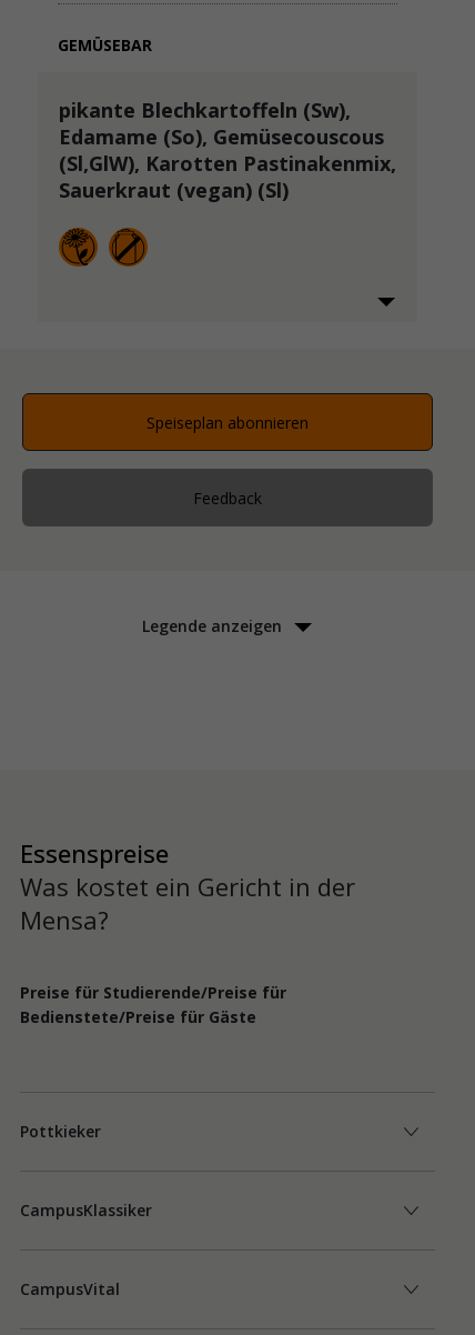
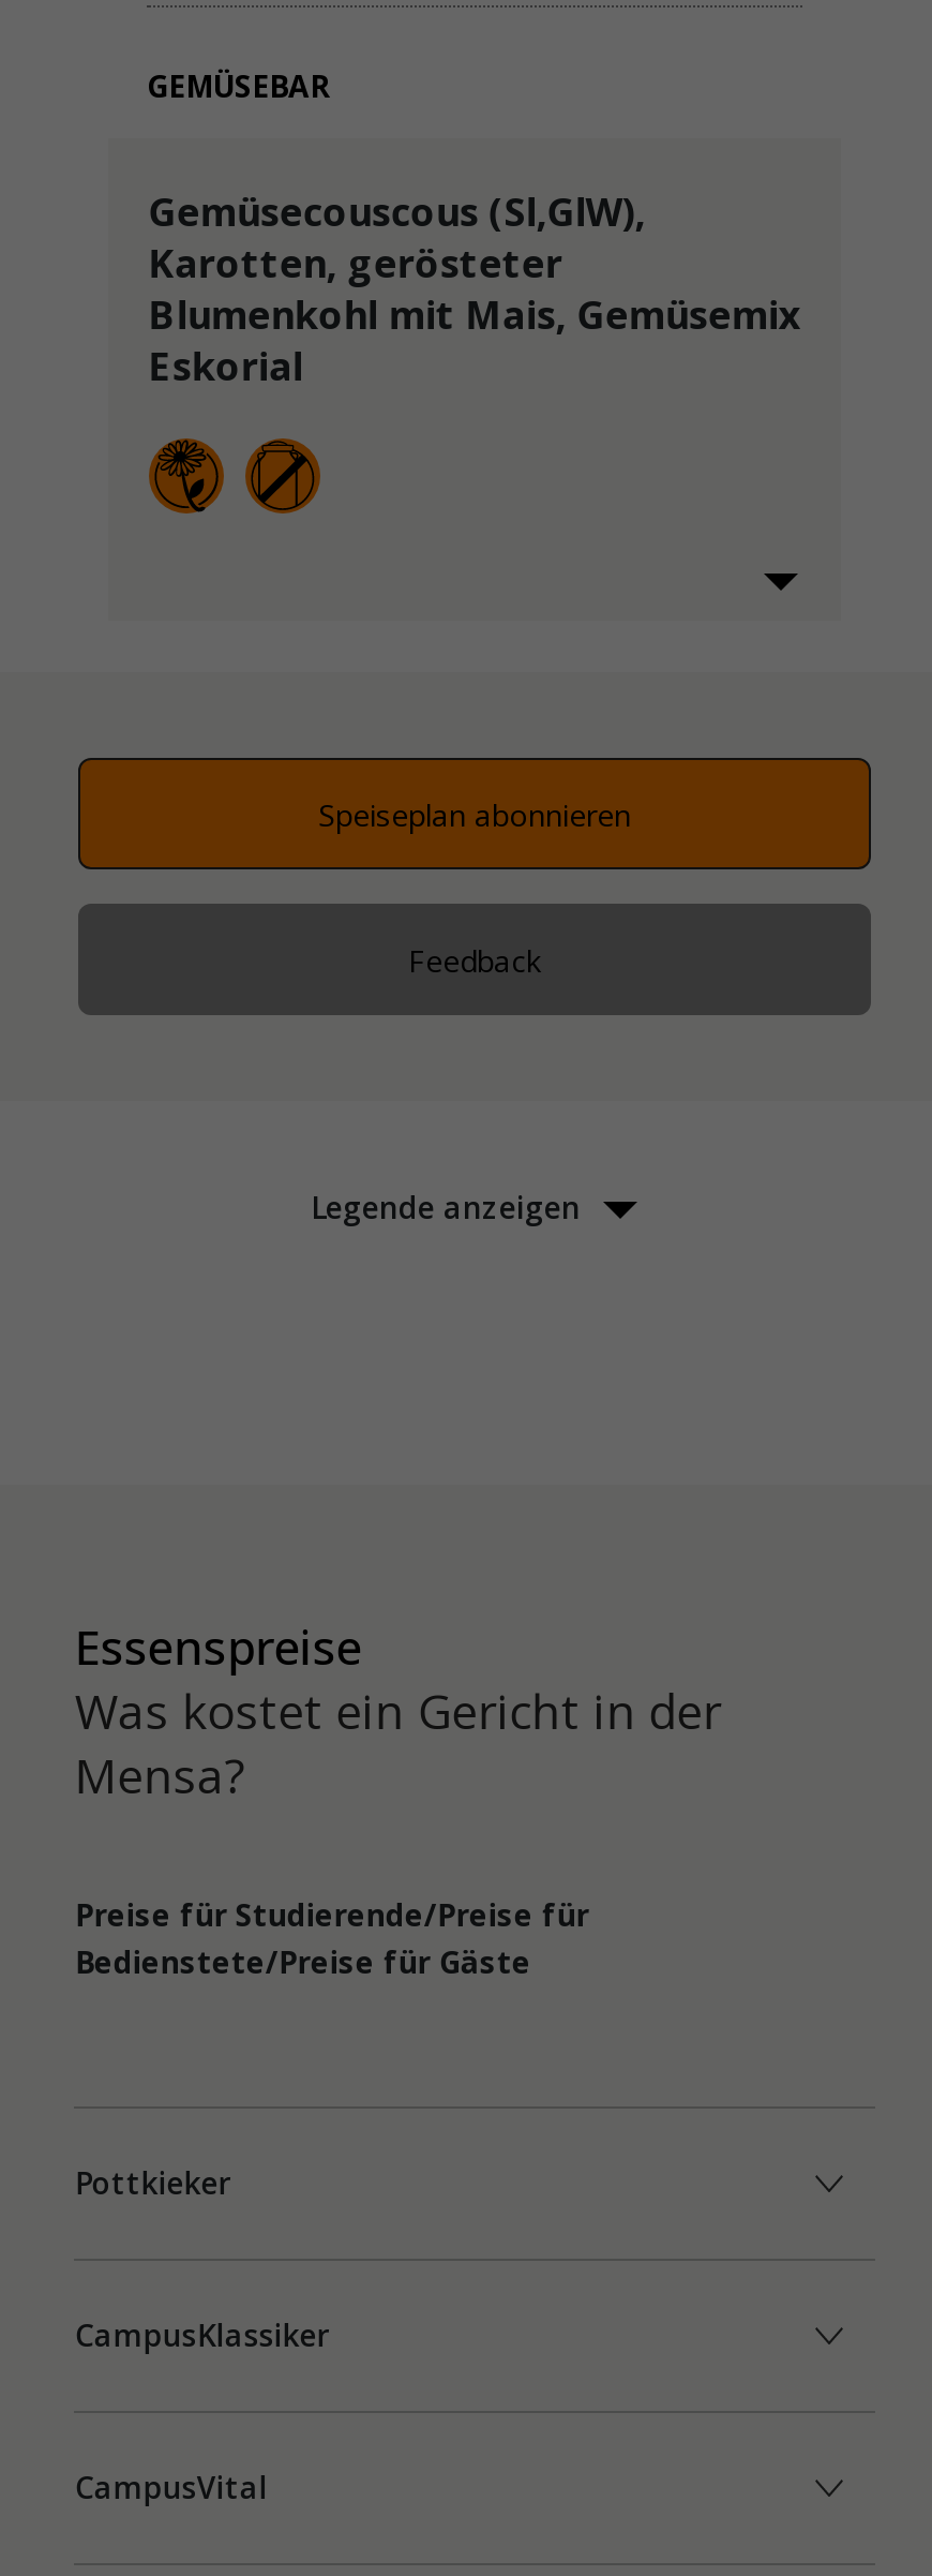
[59,97,396,203] pikante Blechkartoffeln (Sw), | Edamame (So), Gemüsecouscous | (Sl,GlW), Karotten Pastinakenmix, | Sauerkraut (vegan) (Sl) -> [148,185,800,391] Gemüsecouscous (Sl,GlW), | Karotten, gerösteter | Blumenkohl mit Mais, Gemüsemix | Eskorial

